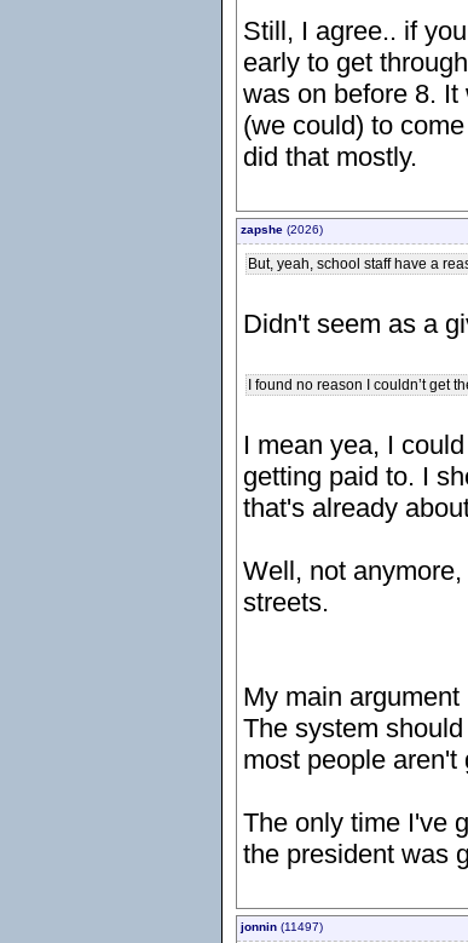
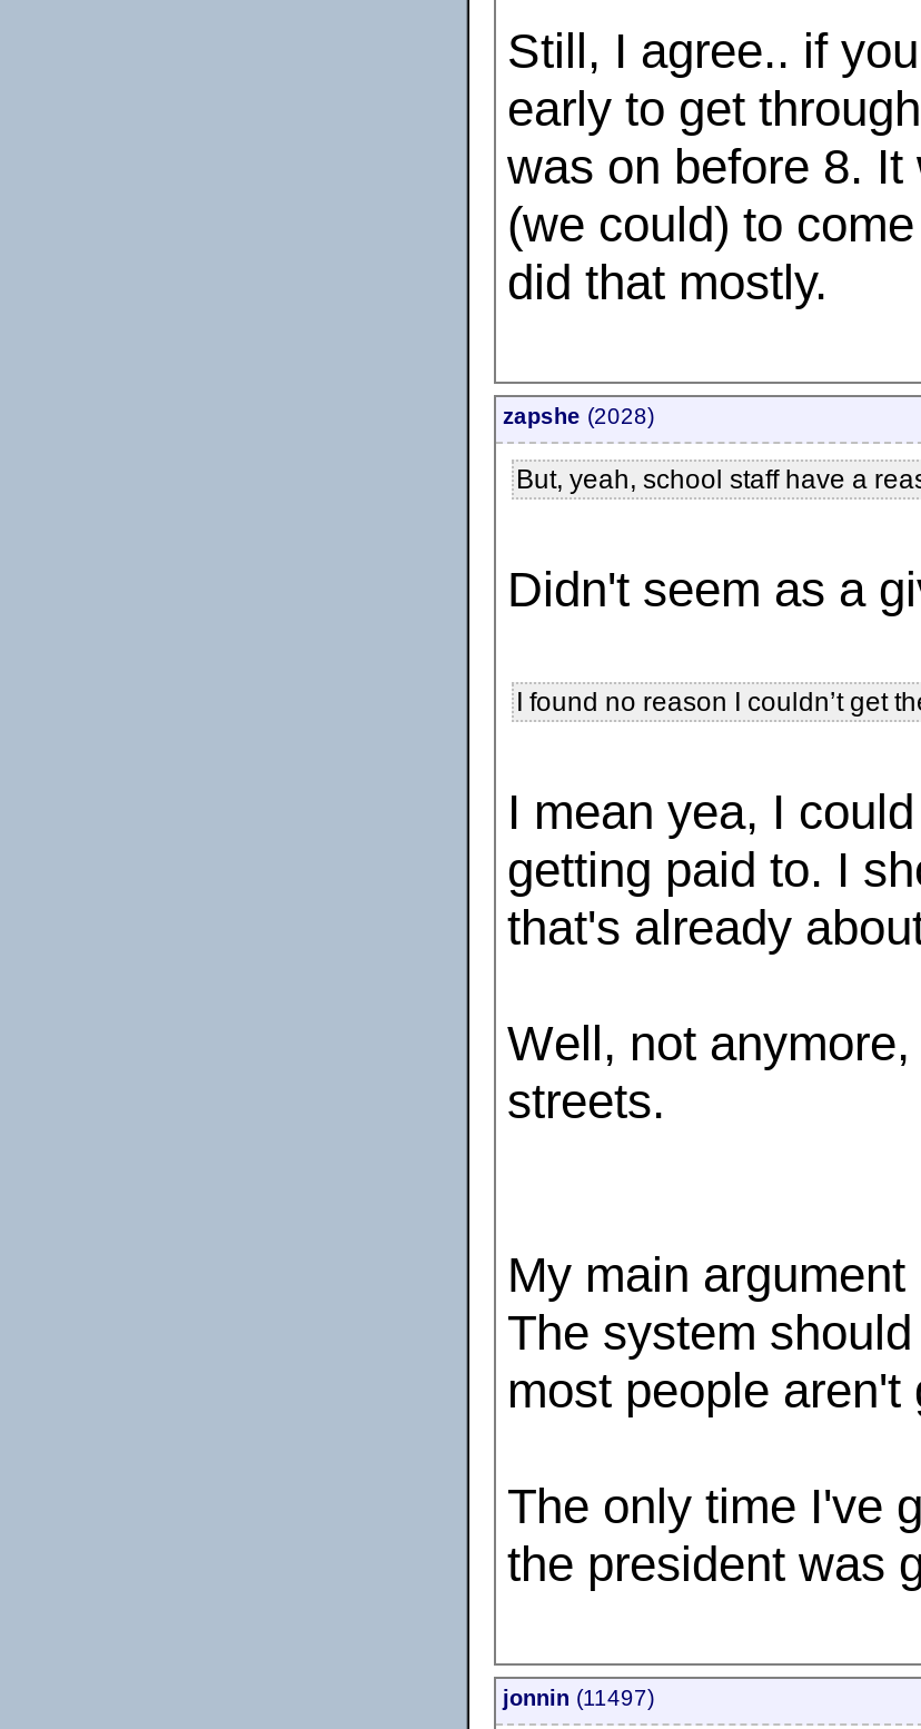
[241,223,323,236] zapshe (2026) -> [503,405,654,430] zapshe (2028)

